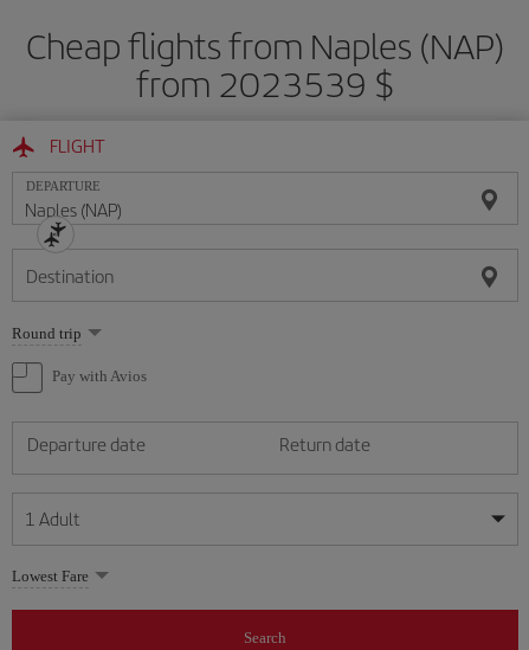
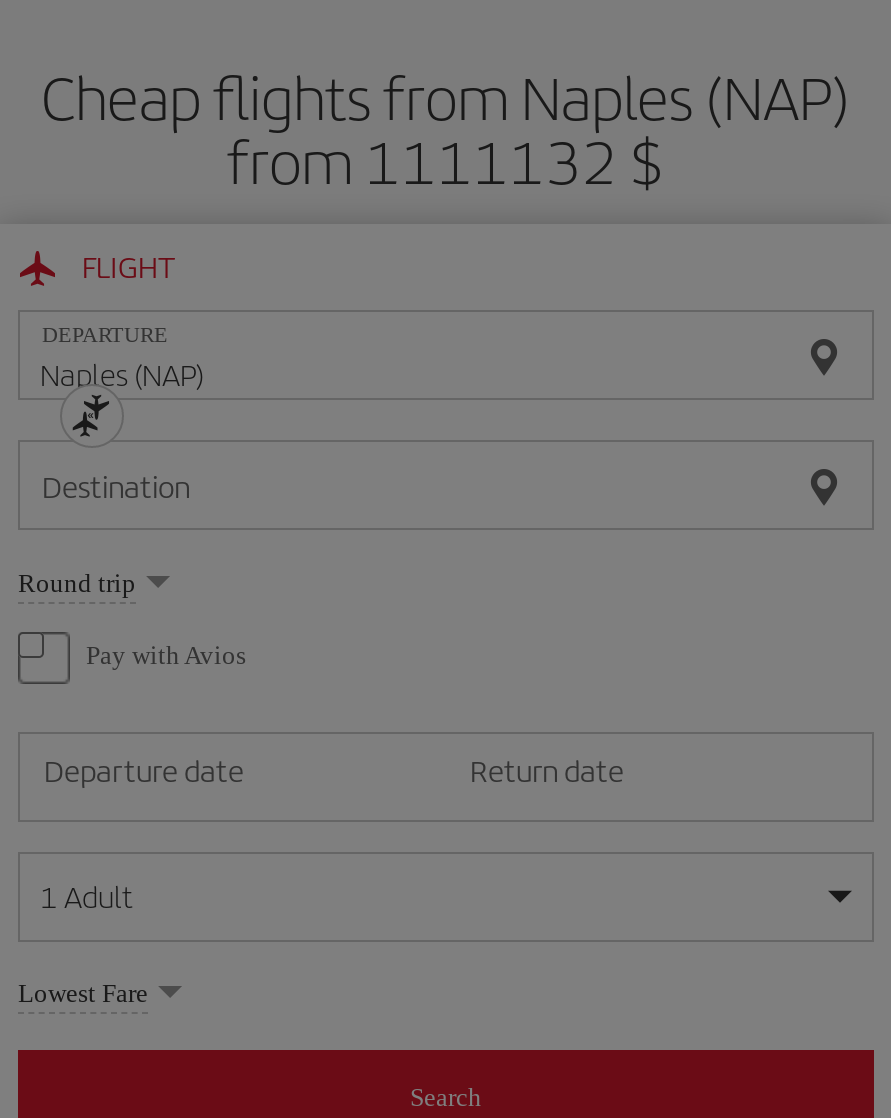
[136,58,395,108] from 2023539 $ -> [227,118,665,202] from 1111132 $

